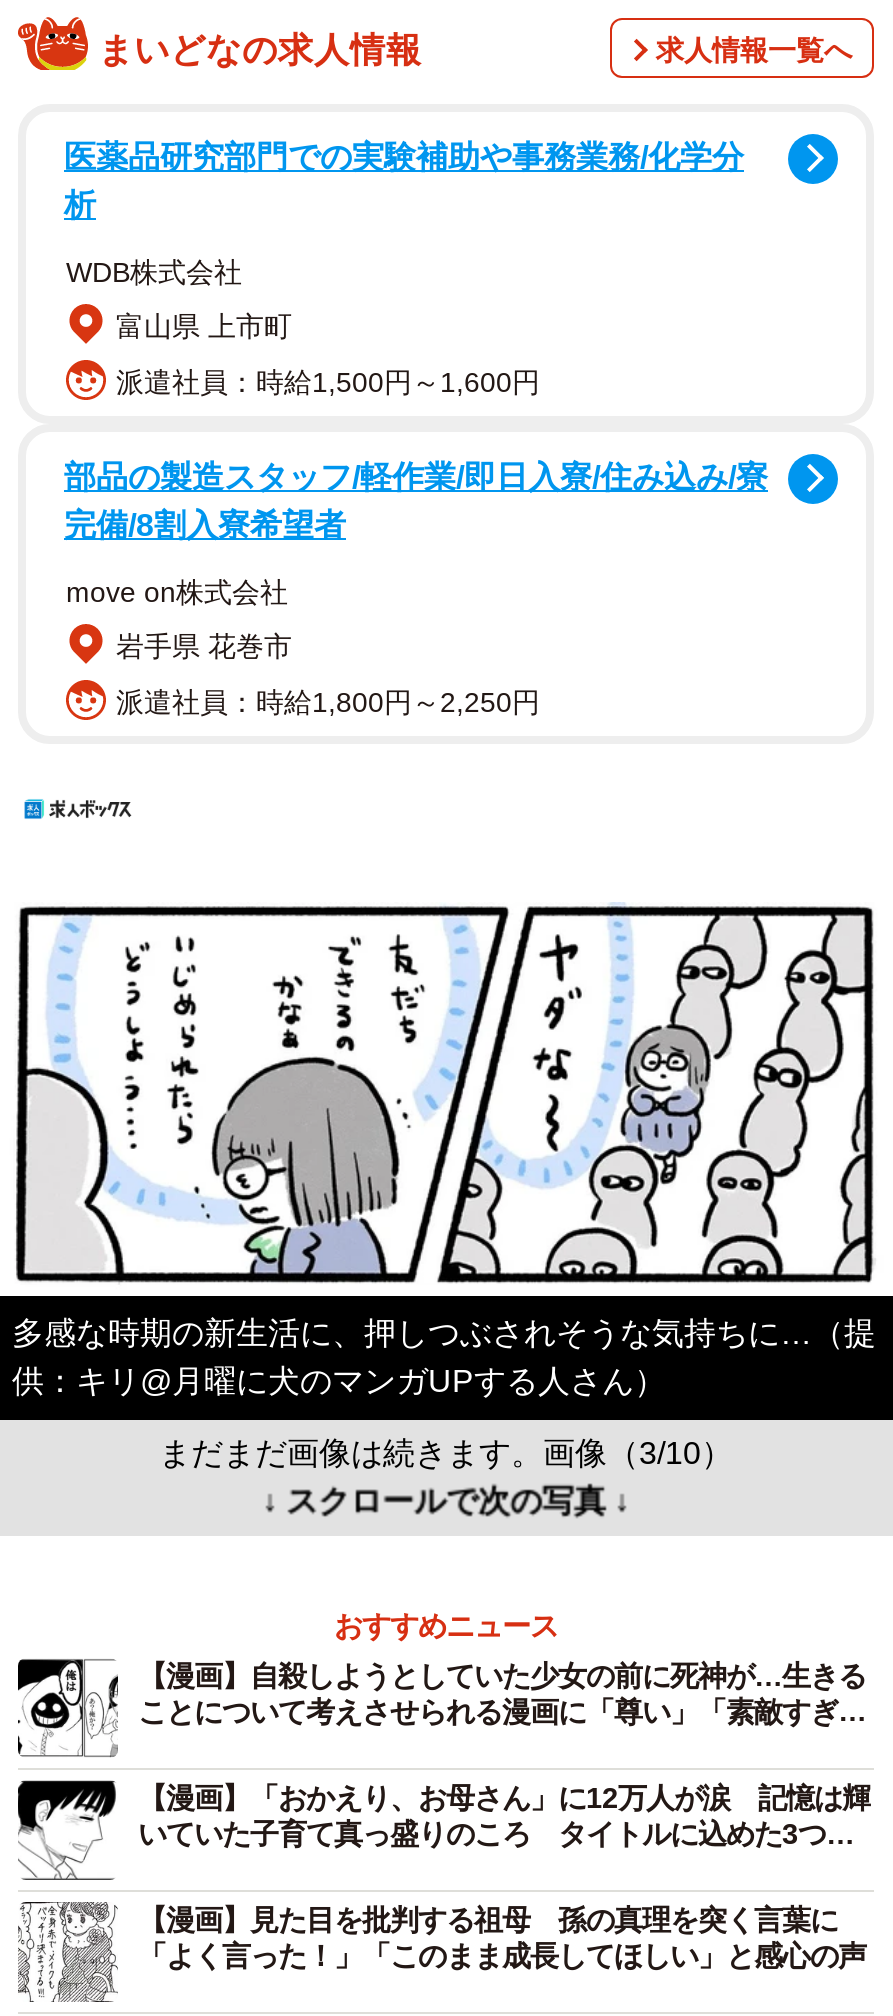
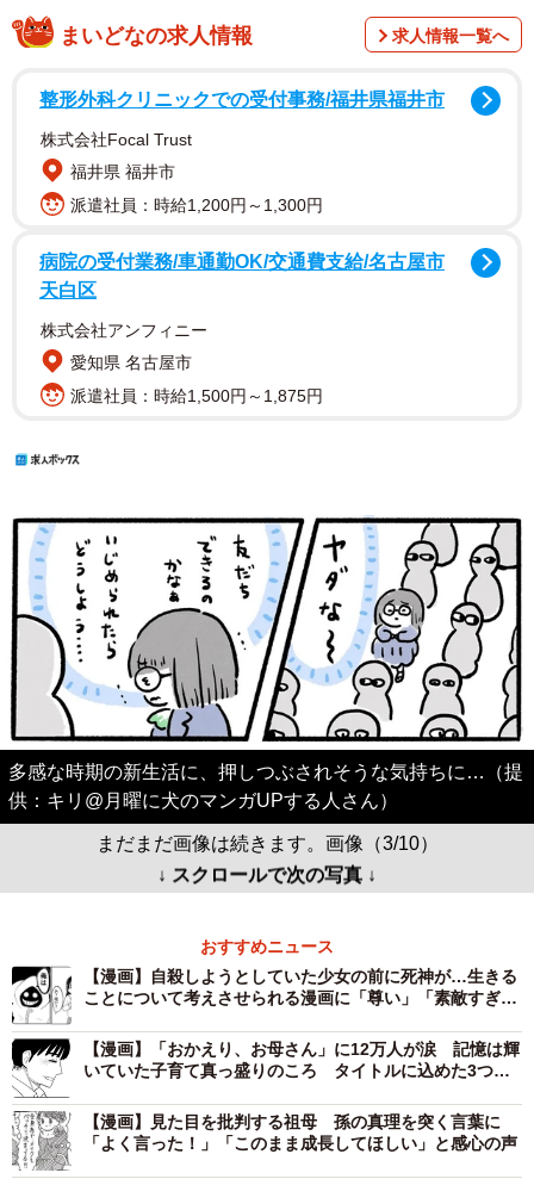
[64,140,744,222] 医薬品研究部門での実験補助や事務業務/化学分 | 析 -> [39,90,445,110] 整形外科クリニックでの受付事務/福井県福井市
[66,256,242,288] WDB株式会社 -> [41,130,192,149] 株式会社Focal Trust
[116,310,292,342] 富山県 上市町 -> [70,162,175,181] 福井県 福井市
[116,366,540,398] 派遣社員：時給1,500円～1,600円 -> [70,196,323,215] 派遣社員：時給1,200円～1,300円
[64,460,768,542] 部品の製造スタッフ/軽作業/即日入寮/住み込み/寮 | 完備/8割入寮希望者 -> [39,252,445,301] 病院の受付業務/車通勤OK/交通費支給/名古屋市 | 天白区
[66,576,288,608] move on株式会社 -> [41,321,207,340] 株式会社アンフィニー
[116,630,292,662] 岩手県 花巻市 -> [70,353,192,372] 愛知県 名古屋市
[116,686,540,718] 派遣社員：時給1,800円～2,250円 -> [70,386,323,406] 派遣社員：時給1,500円～1,875円

